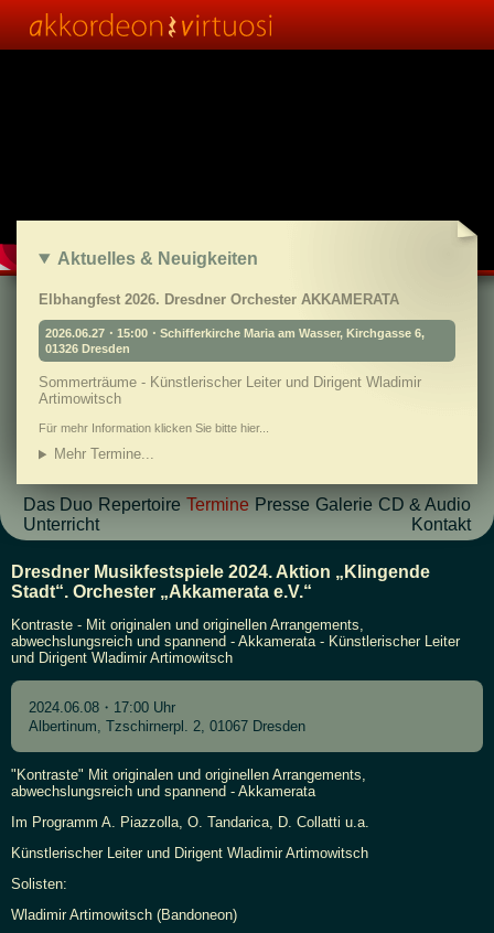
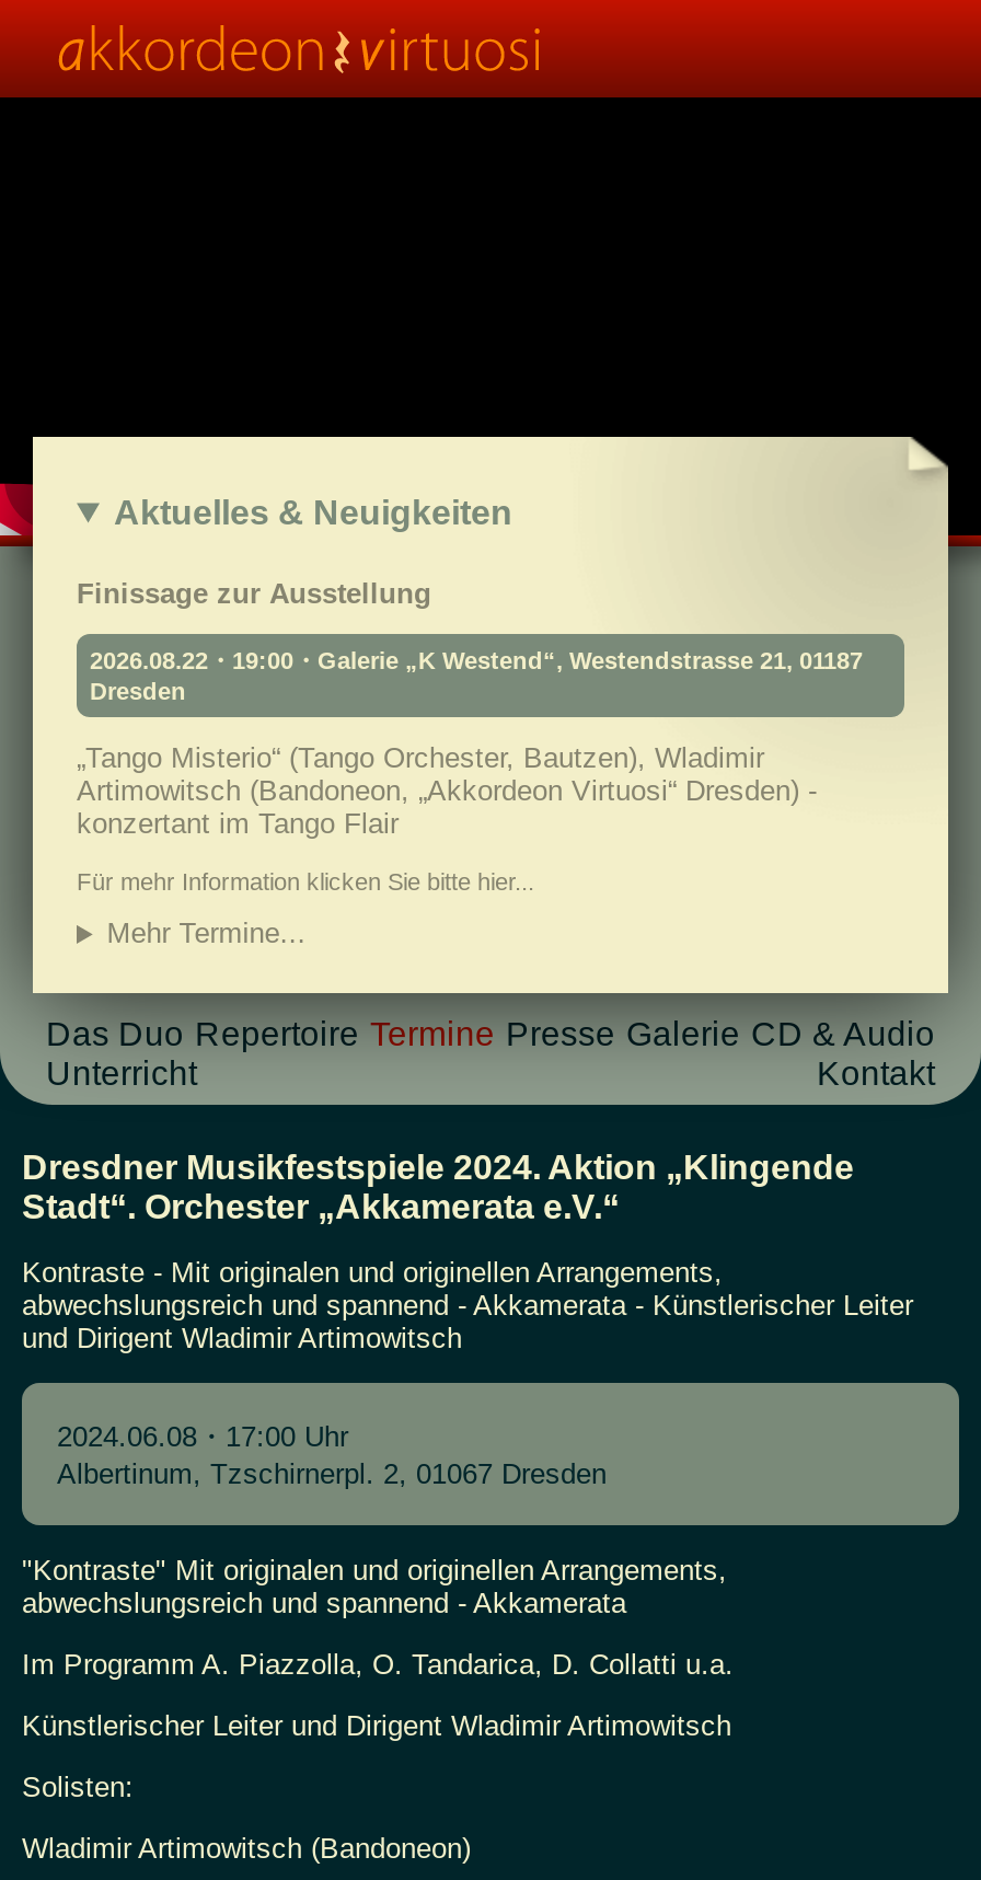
[39,291,399,308] Elbhangfest 2026. Dresdner Orchester AKKAMERATA -> [77,577,431,610] Finissage zur Ausstellung
[45,326,425,355] 2026.06.27・15:00・Schifferkirche Maria am Wasser, Kirchgasse 6, | 01326 Dresden -> [90,647,863,704] 2026.08.22・19:00・Galerie „K Westend“, Westendstrasse 21, 01187 | Dresden
[39,374,421,407] Sommerträume - Künstlerischer Leiter und Dirigent Wladimir | Artimowitsch -> [77,741,817,839] „Tango Misterio“ (Tango Orchester, Bautzen), Wladimir | Artimowitsch (Bandoneon, „Akkordeon Virtuosi“ Dresden) - | konzertant im Tango Flair

